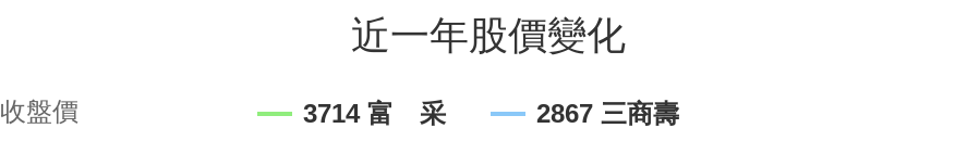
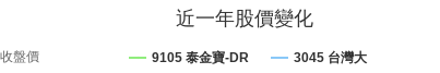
[303,99,679,128] 3714 富 采 | 2867 三商壽 -> [152,50,368,65] 9105 泰金寶-DR | 3045 台灣大

